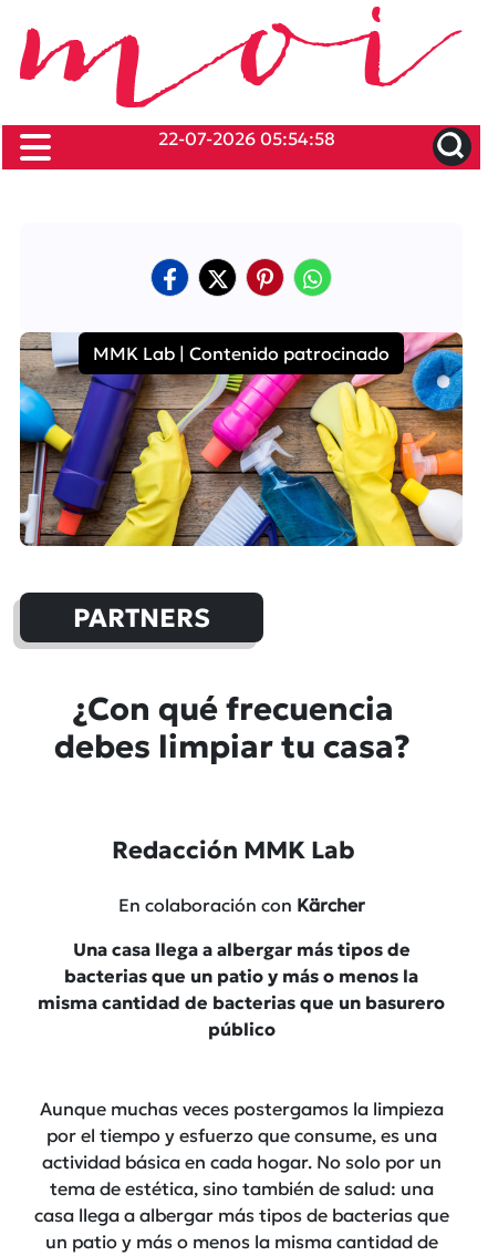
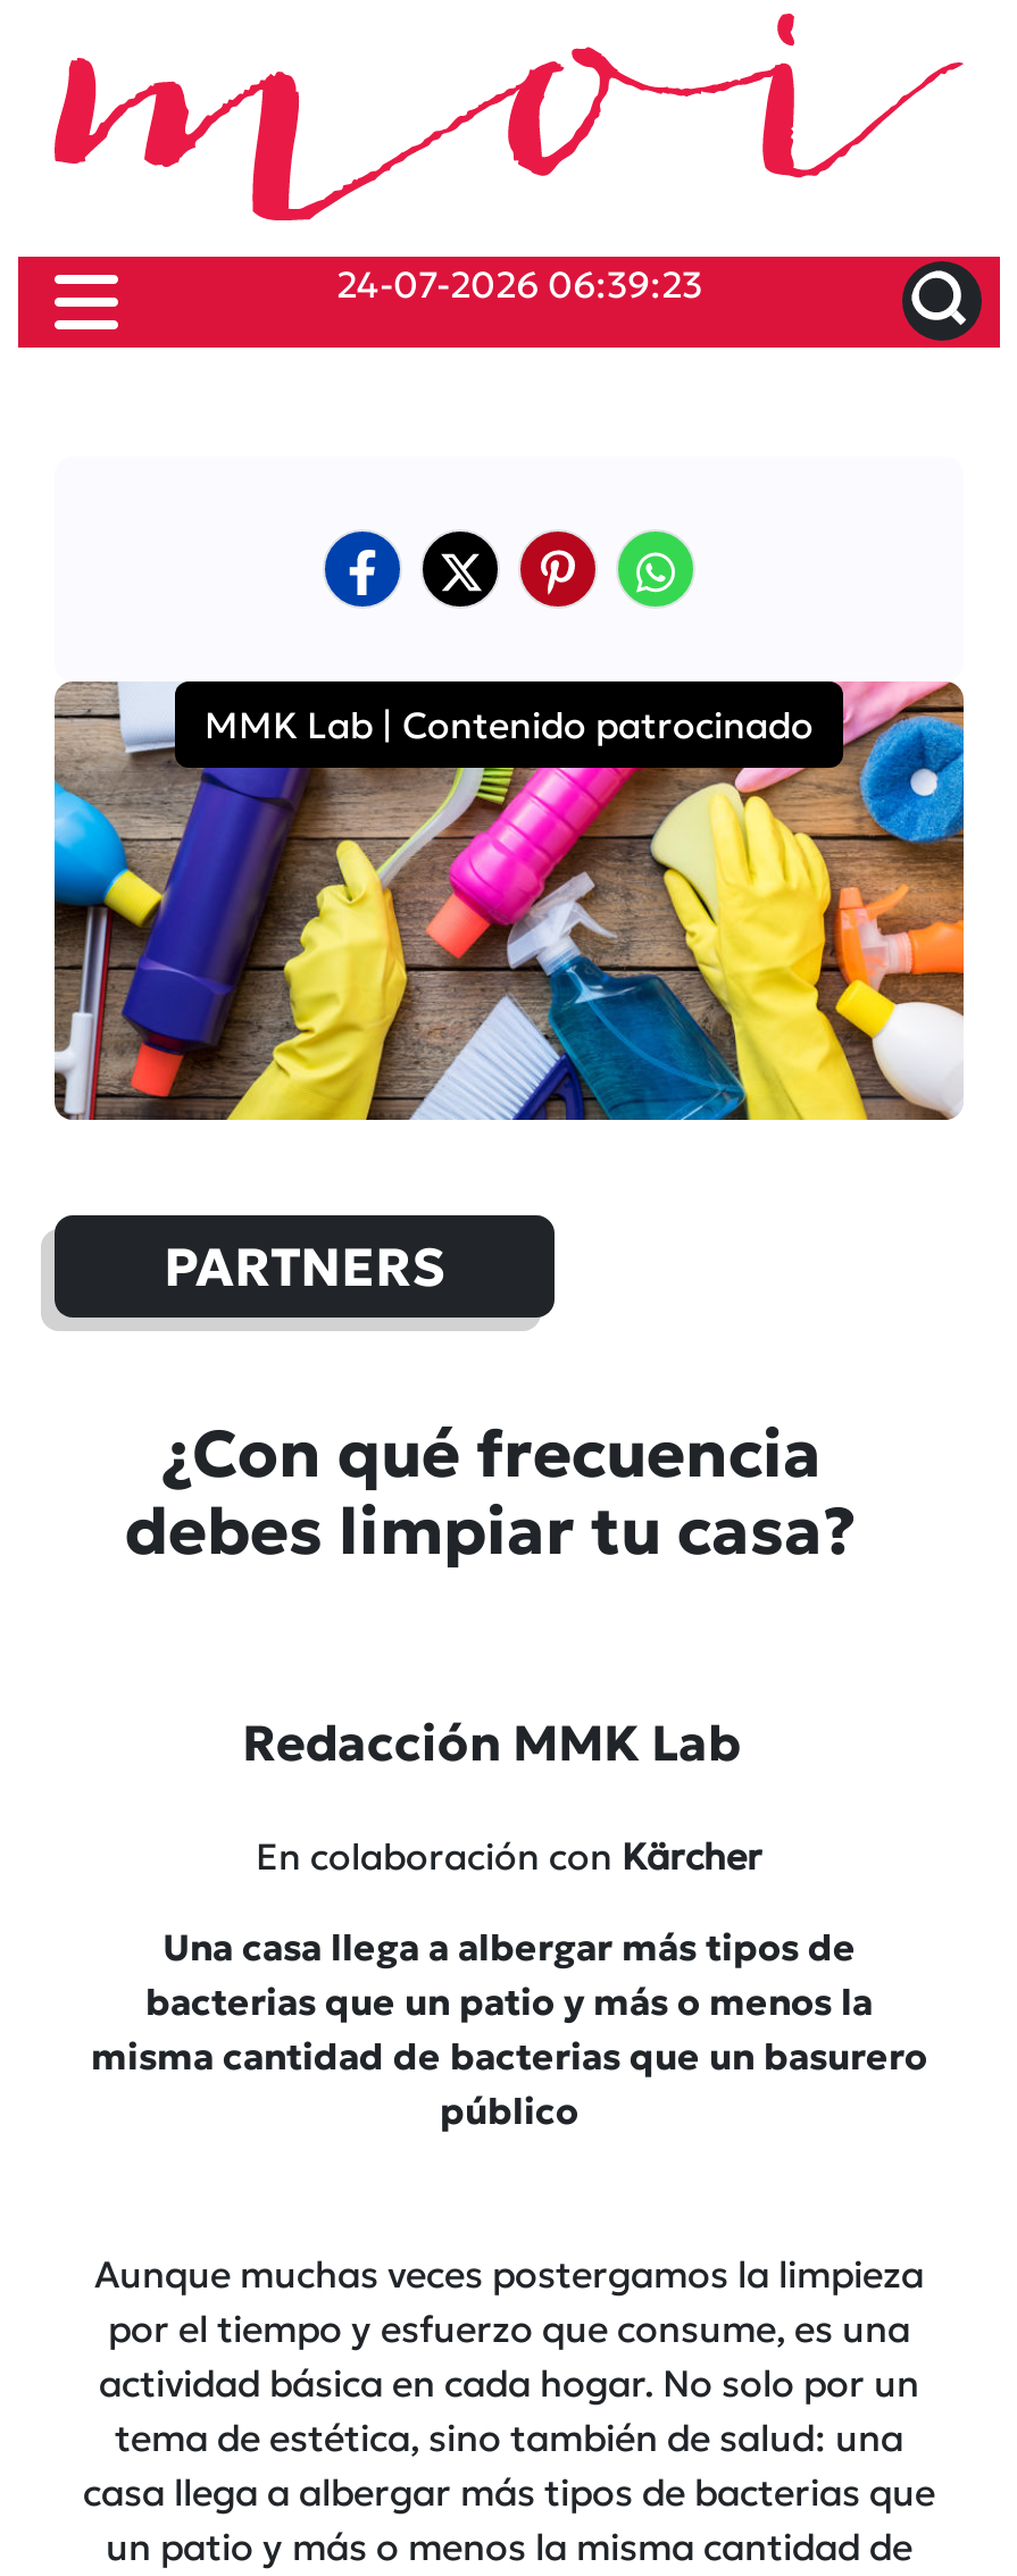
[158,127,335,149] 22-07-2026 05:54:58 -> [336,261,702,306] 24-07-2026 06:39:23

